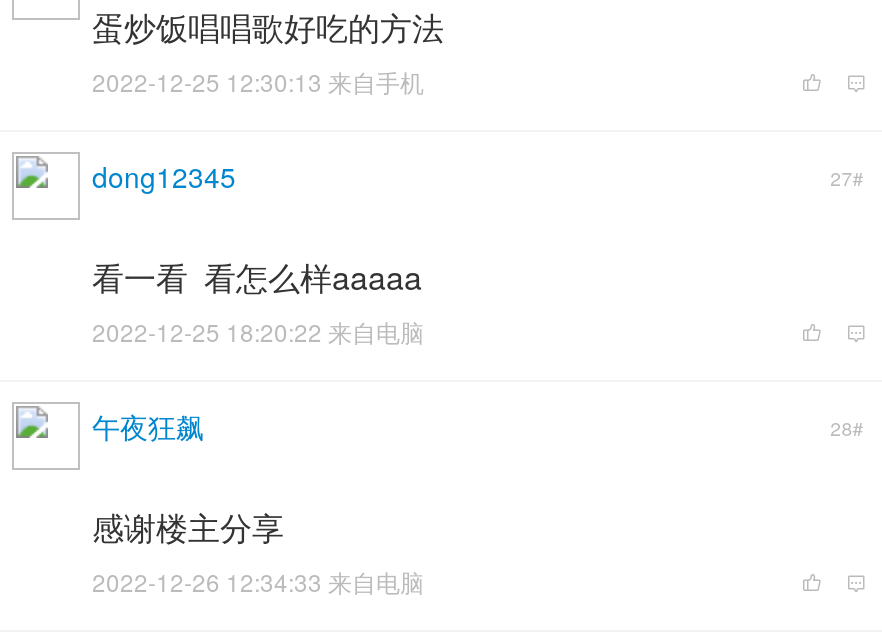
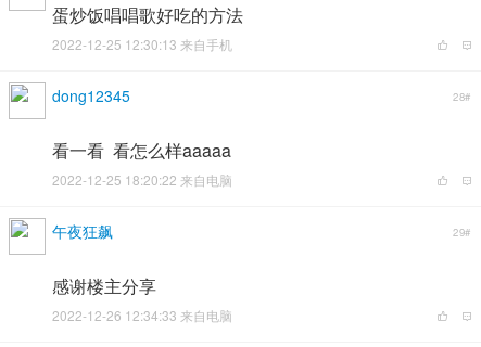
[830,163,864,191] 27# -> [453,89,471,103] 28#
[830,413,864,441] 28# -> [453,224,471,239] 29#

